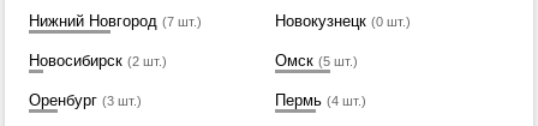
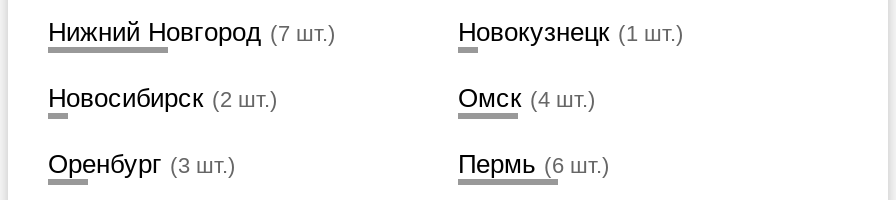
[275,12,411,30] Новокузнецк (0 шт.) -> [458,16,684,46] Новокузнецк (1 шт.)
[275,51,358,69] Омск (5 шт.) -> [458,83,596,113] Омск (4 шт.)
[275,91,366,109] Пермь (4 шт.) -> [458,149,610,179] Пермь (6 шт.)

